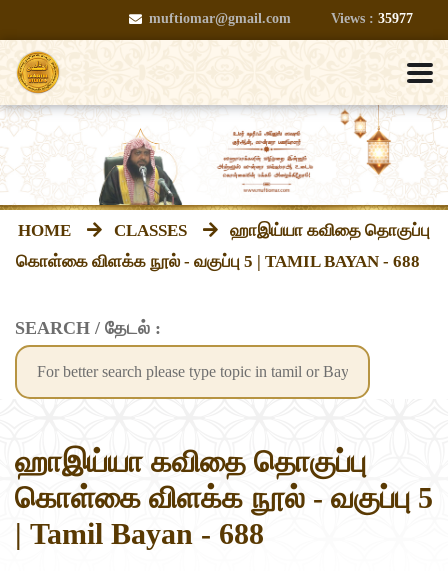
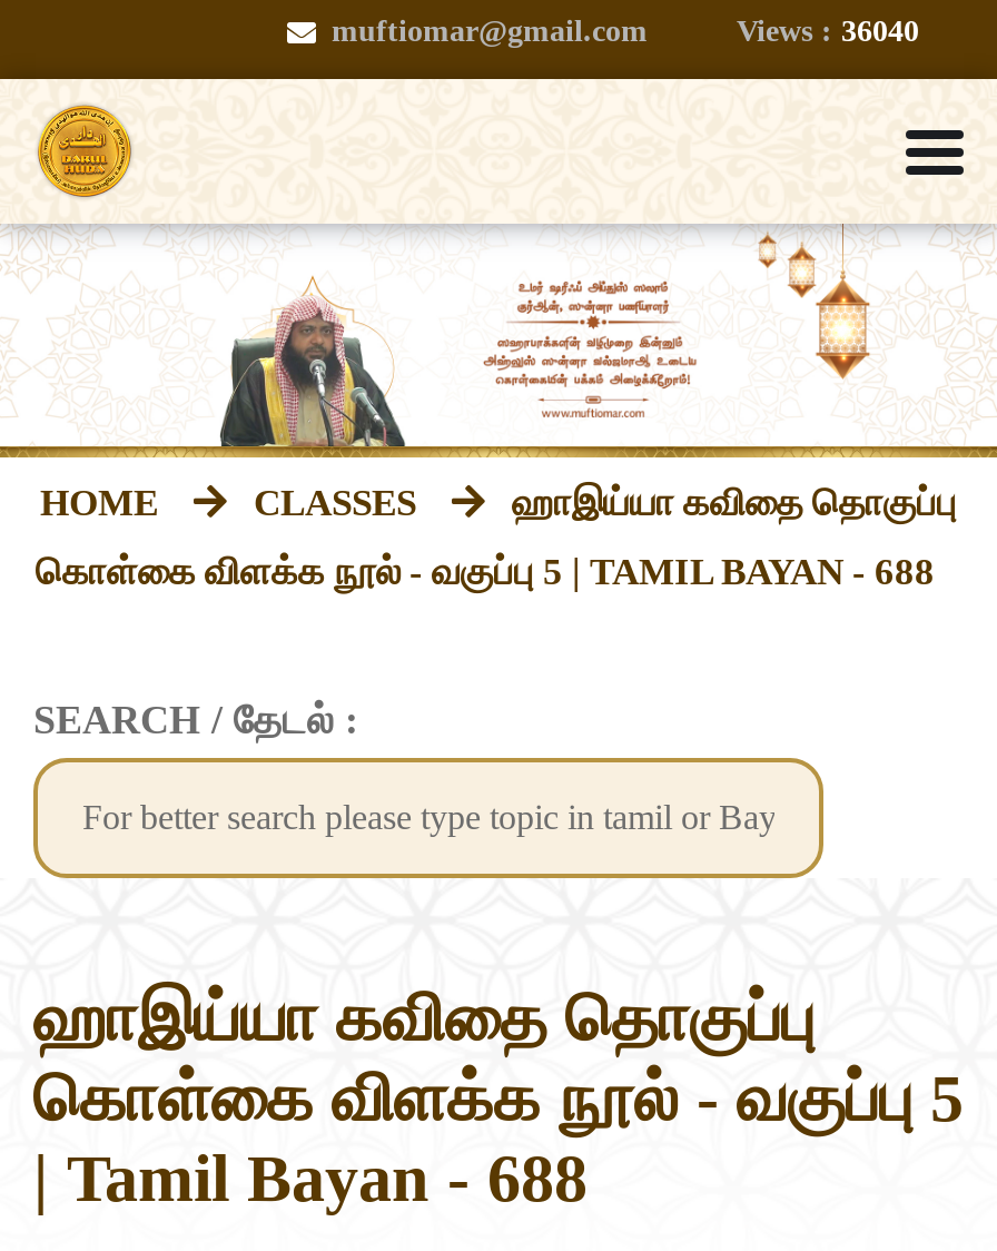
[331,11,413,26] Views : 35977 -> [737,14,919,48] Views : 36040

